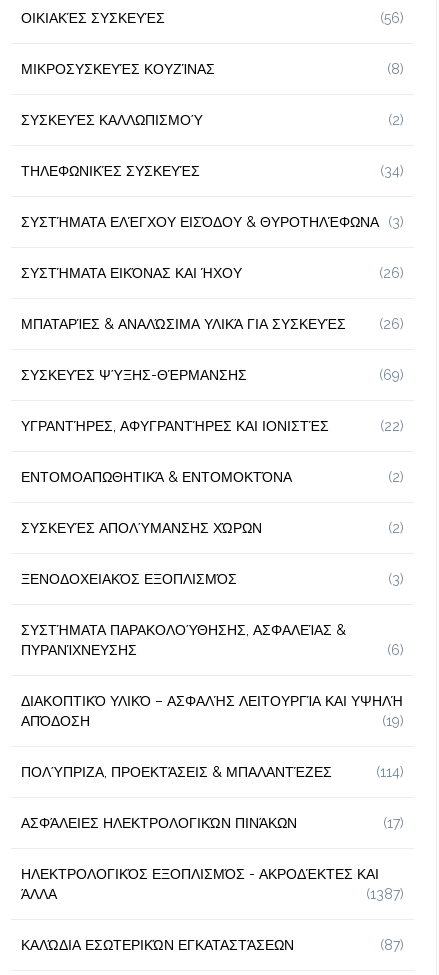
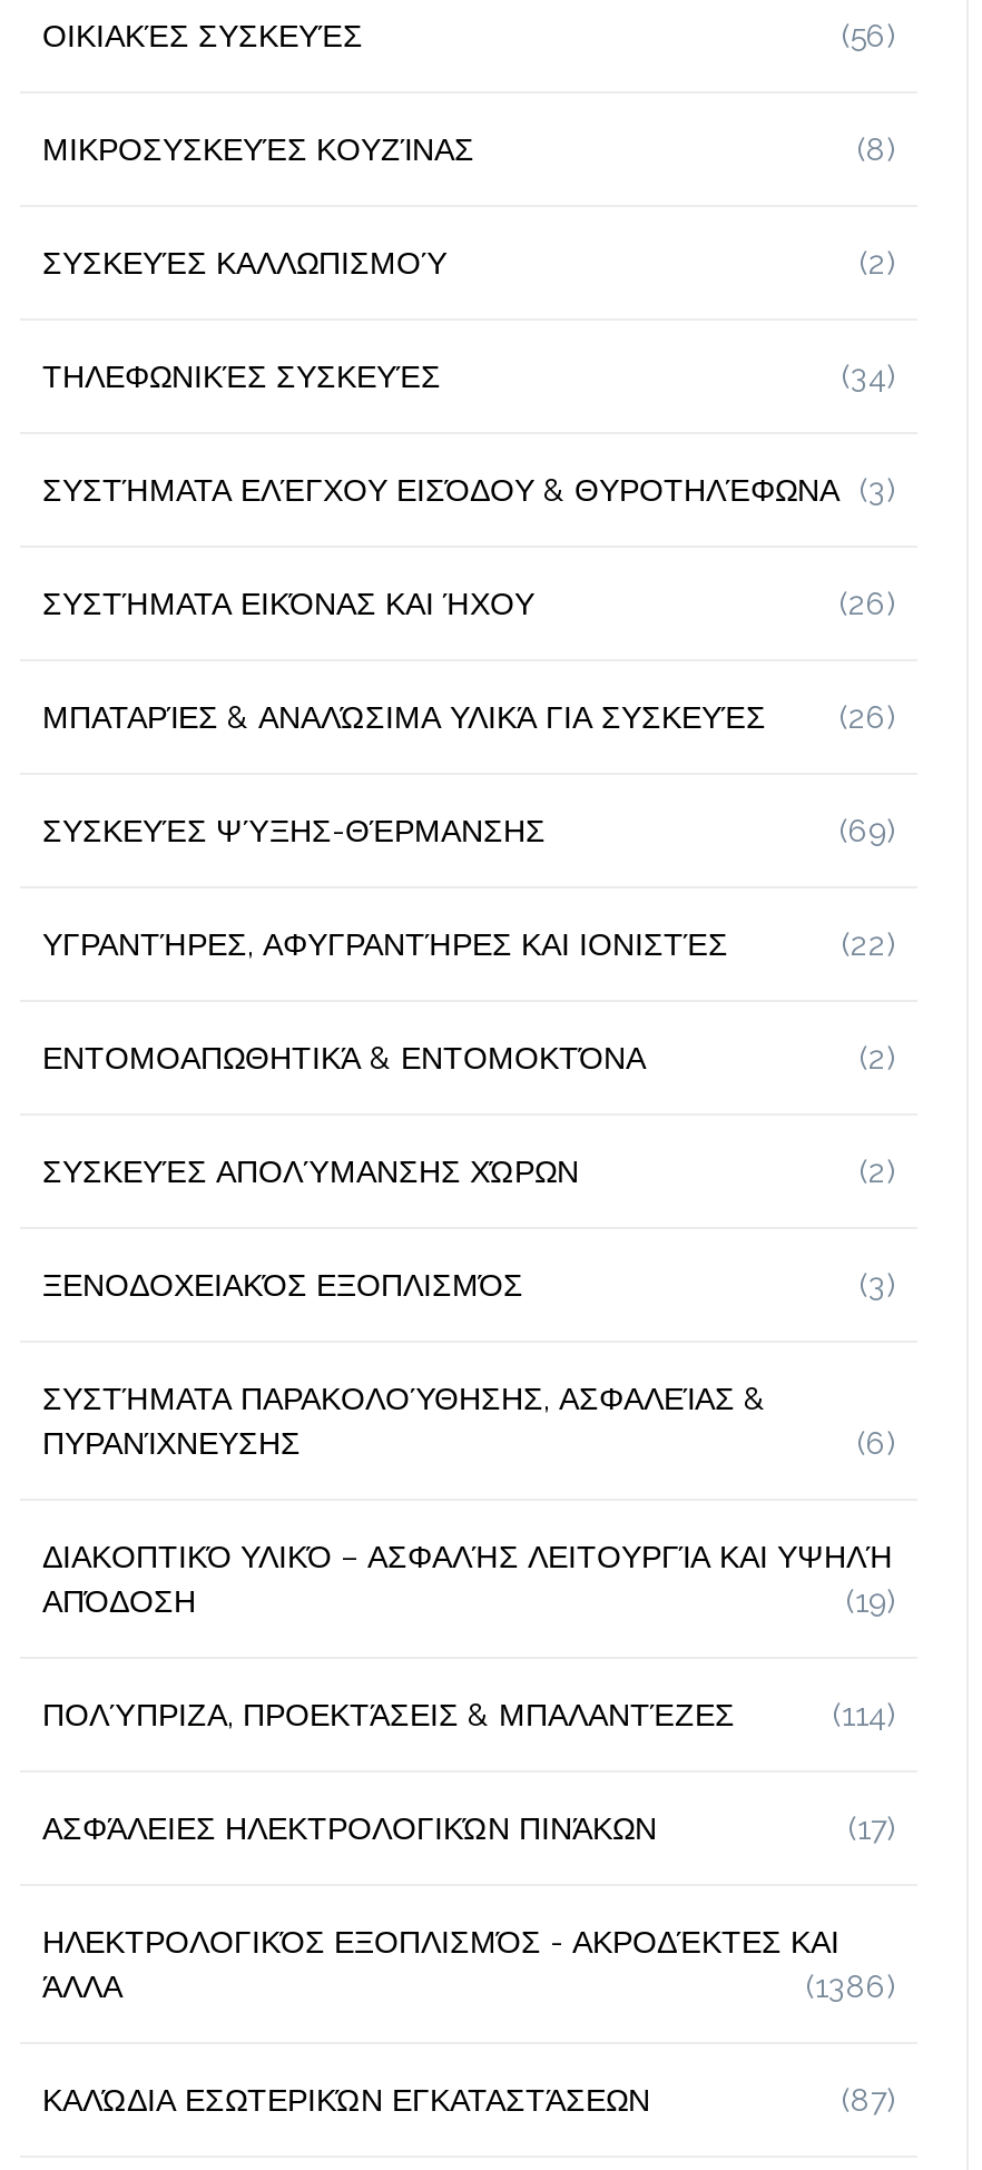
[366,886,404,902] (1387) -> [806,1968,895,2003] (1386)

